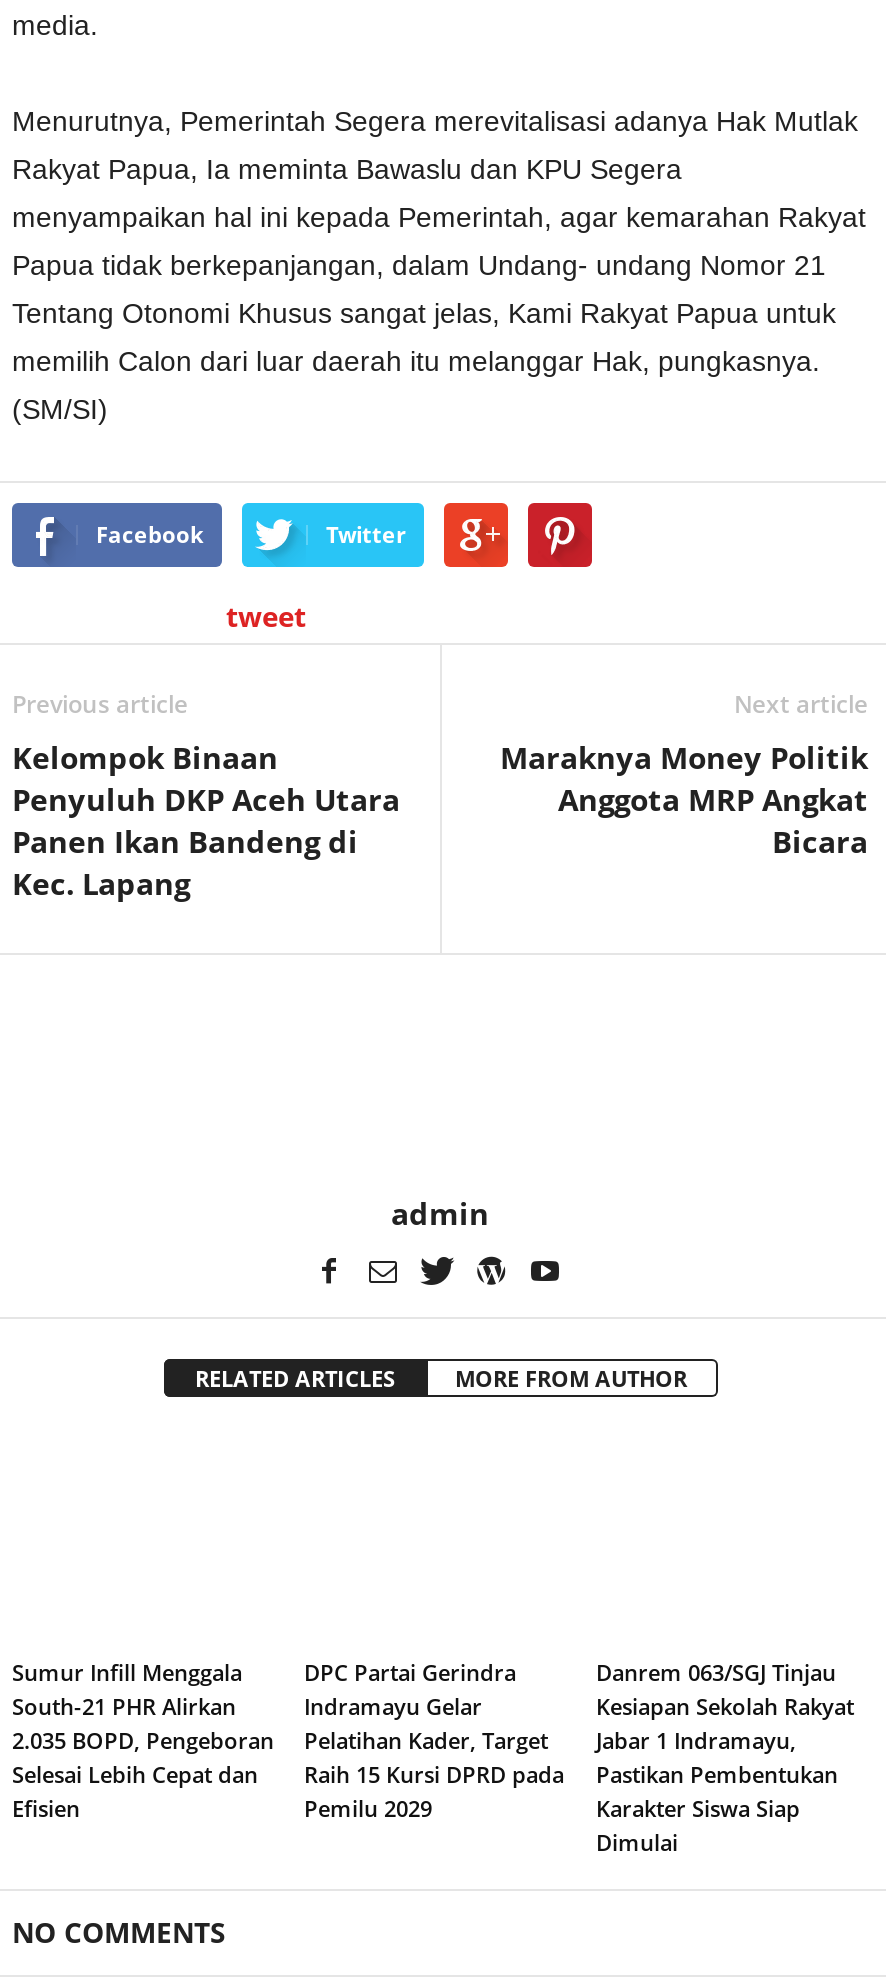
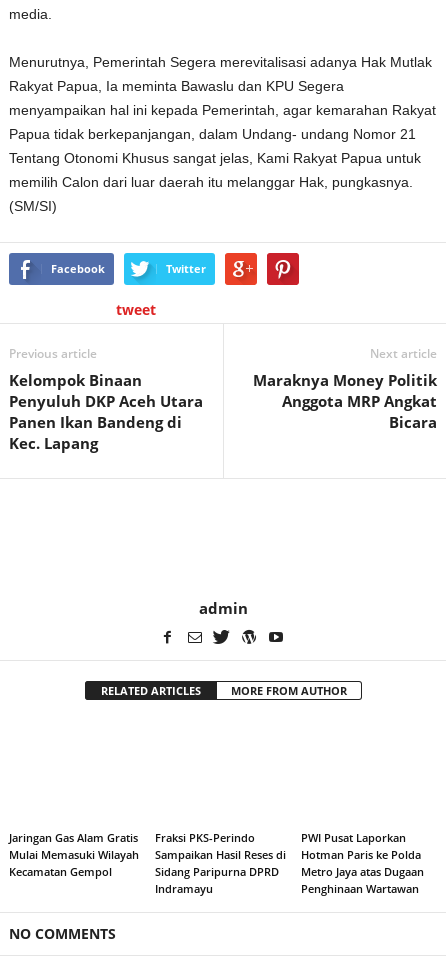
[12,1656,274,1822] Sumur Infill Menggala | South-21 PHR Alirkan | 2.035 BOPD, Pengeboran | Selesai Lebih Cepat dan | Efisien -> [9,830,139,879] Jaringan Gas Alam Gratis | Mulai Memasuki Wilayah | Kecamatan Gempol
[304,1656,564,1822] DPC Partai Gerindra | Indramayu Gelar | Pelatihan Kader, Target | Raih 15 Kursi DPRD pada | Pemilu 2029 -> [155,830,286,896] Fraksi PKS-Perindo | Sampaikan Hasil Reses di | Sidang Paripurna DPRD | Indramayu
[596,1656,854,1856] Danrem 063/SGJ Tinjau | Kesiapan Sekolah Rakyat | Jabar 1 Indramayu, | Pastikan Pembentukan | Karakter Siswa Siap | Dimulai -> [301,830,424,896] PWI Pusat Laporkan | Hotman Paris ke Polda | Metro Jaya atas Dugaan | Penghinaan Wartawan

